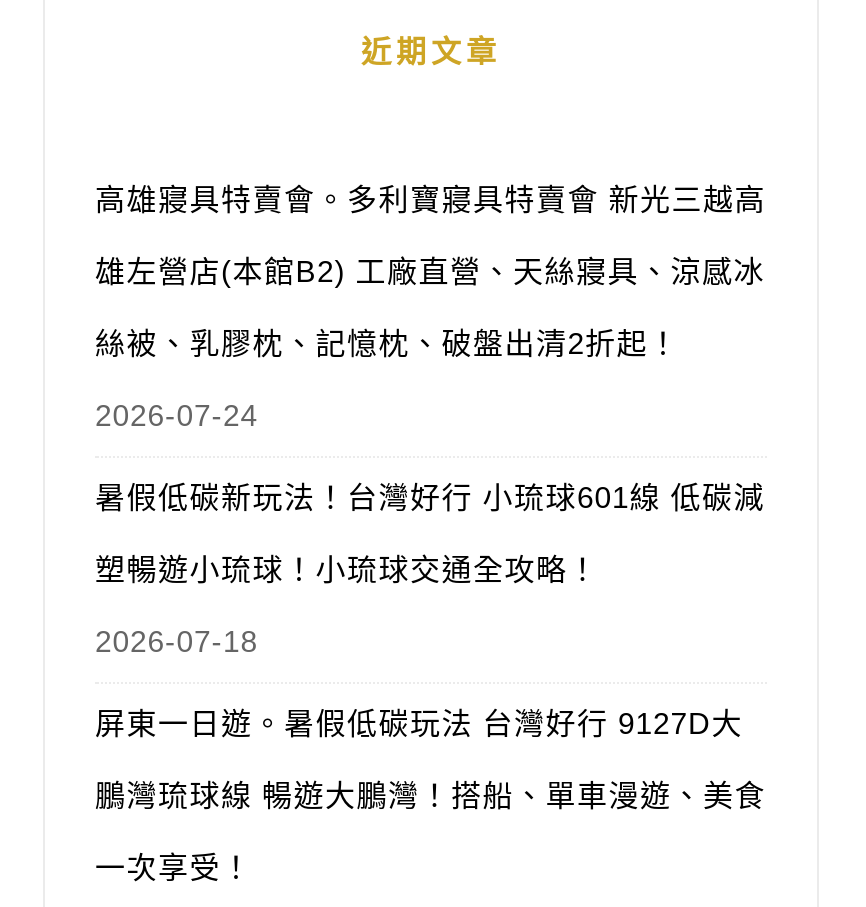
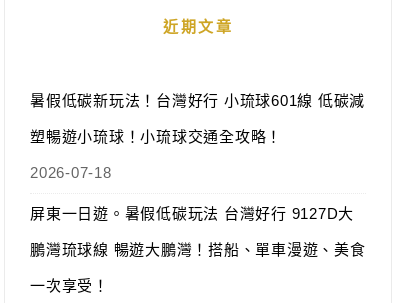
[95,182,766,432] 高雄寢具特賣會。多利寶寢具特賣會 新光三越高 | 雄左營店(本館B2) 工廠直營、天絲寢具、涼感冰 | 絲被、乳膠枕、記憶枕、破盤出清2折起！ | 2026-07-24 -> none

